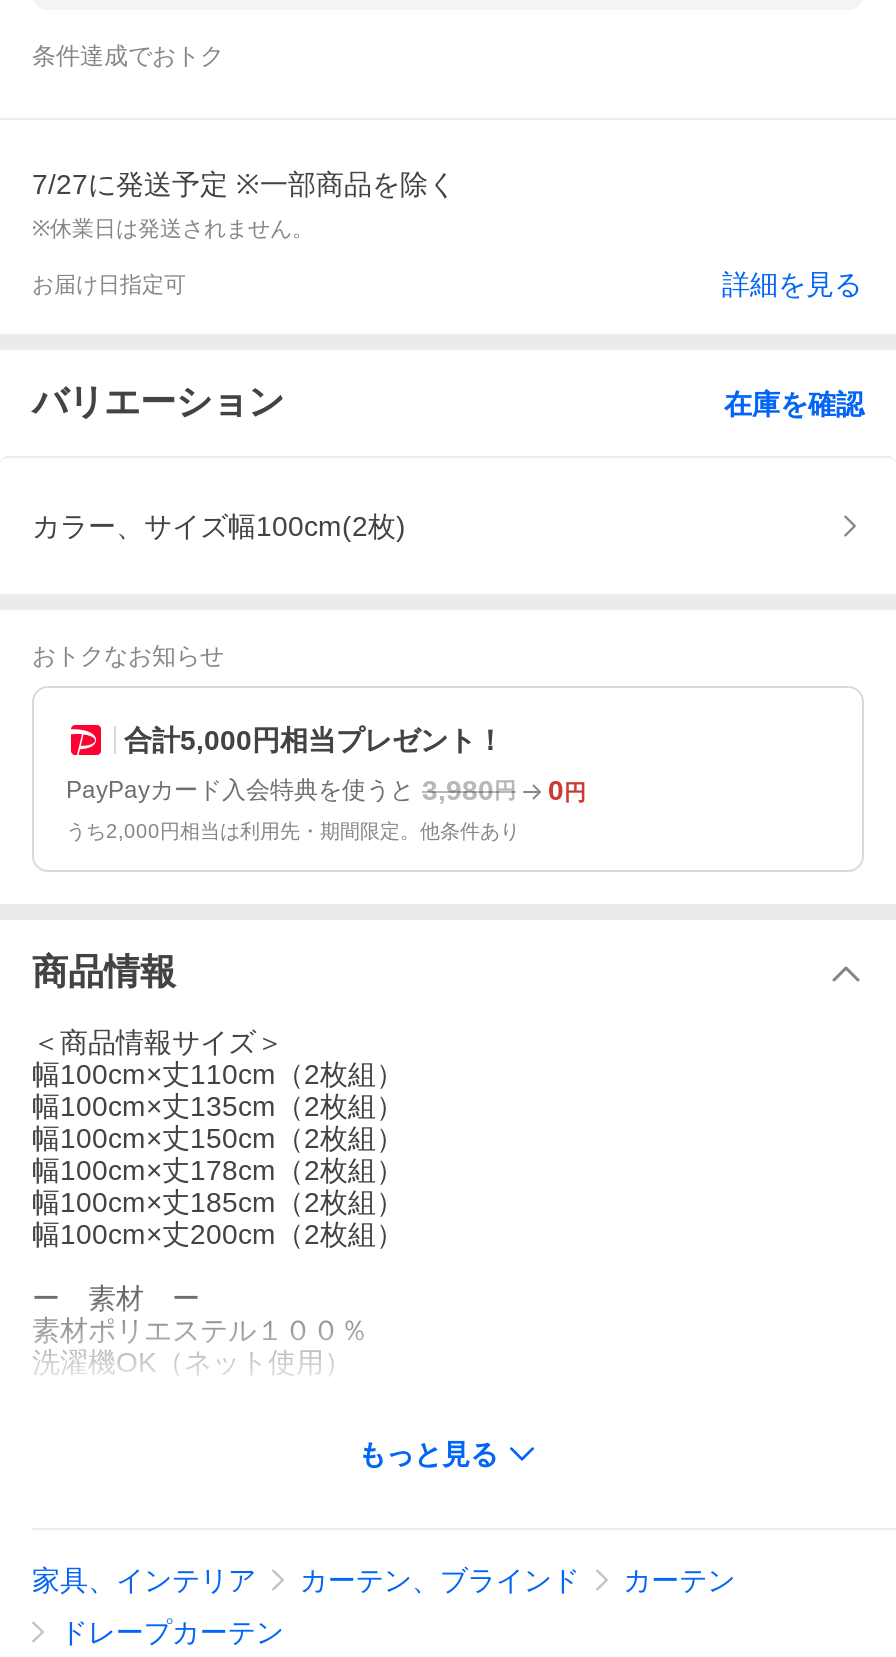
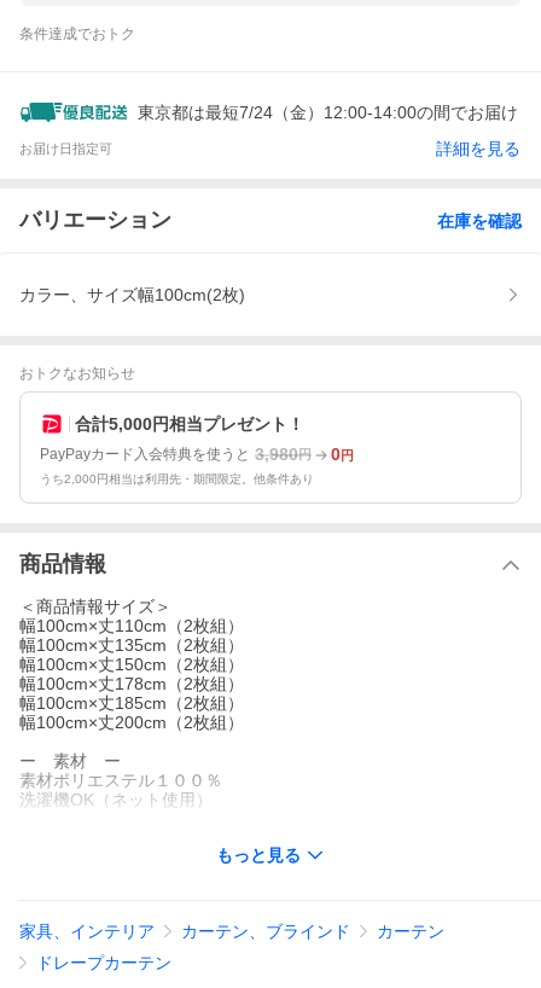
[32,168,456,240] 7/27に発送予定 ※一部商品を除く | ※休業日は発送されません。 -> [137,103,518,122] 東京都は最短7/24（金）12:00-14:00の間でお届け

